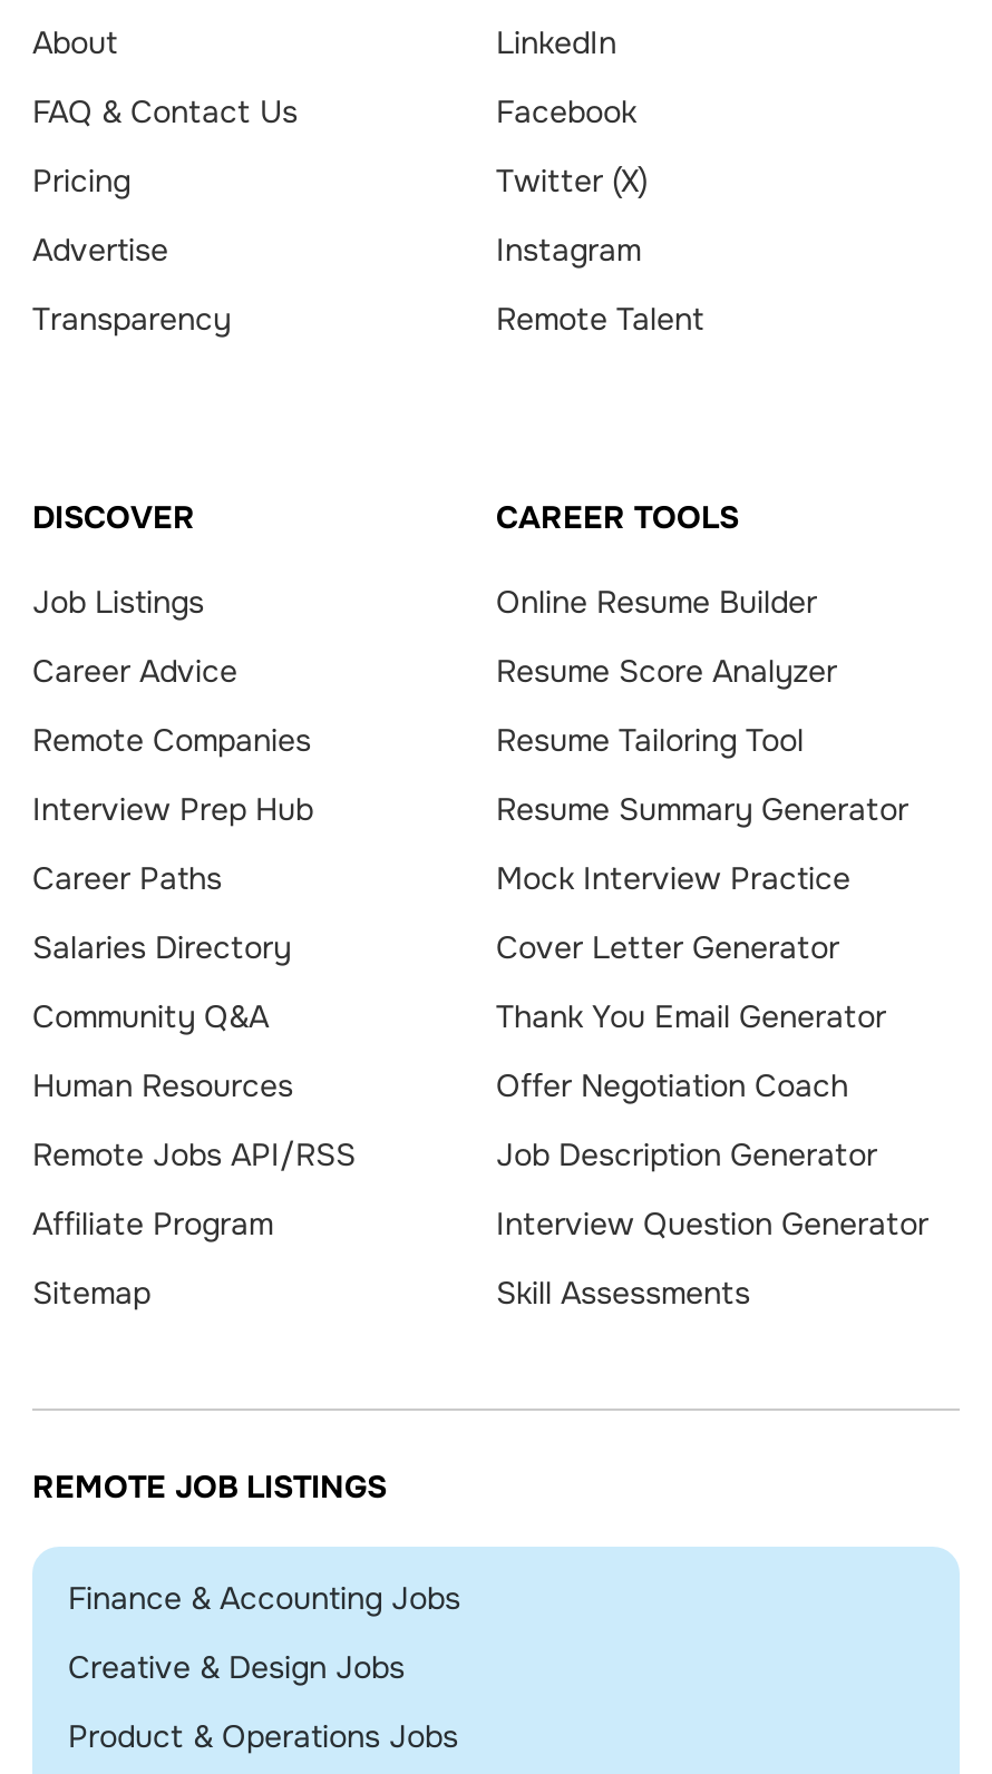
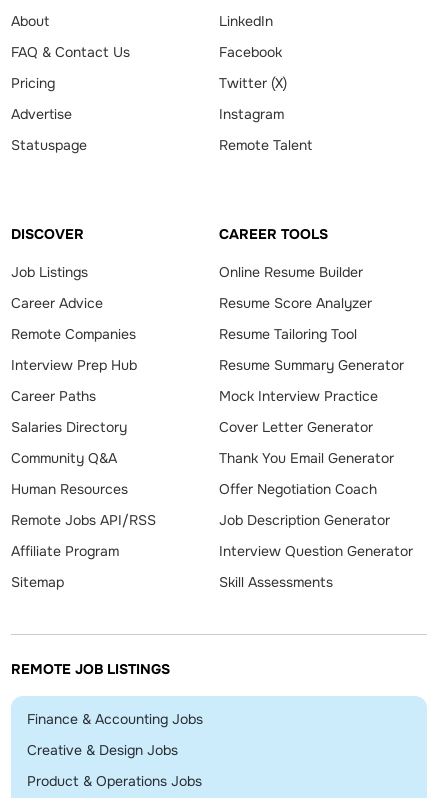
[32,299,231,339] Transparency -> [11,136,87,154] Statuspage

